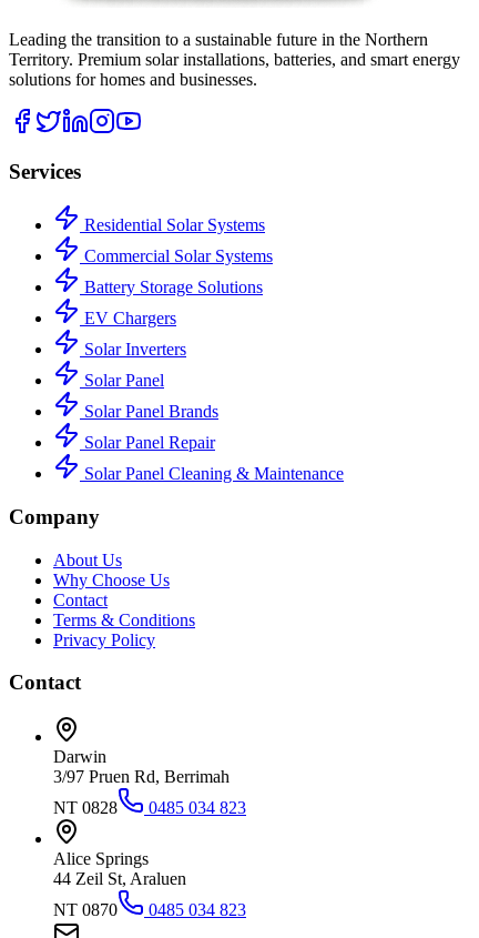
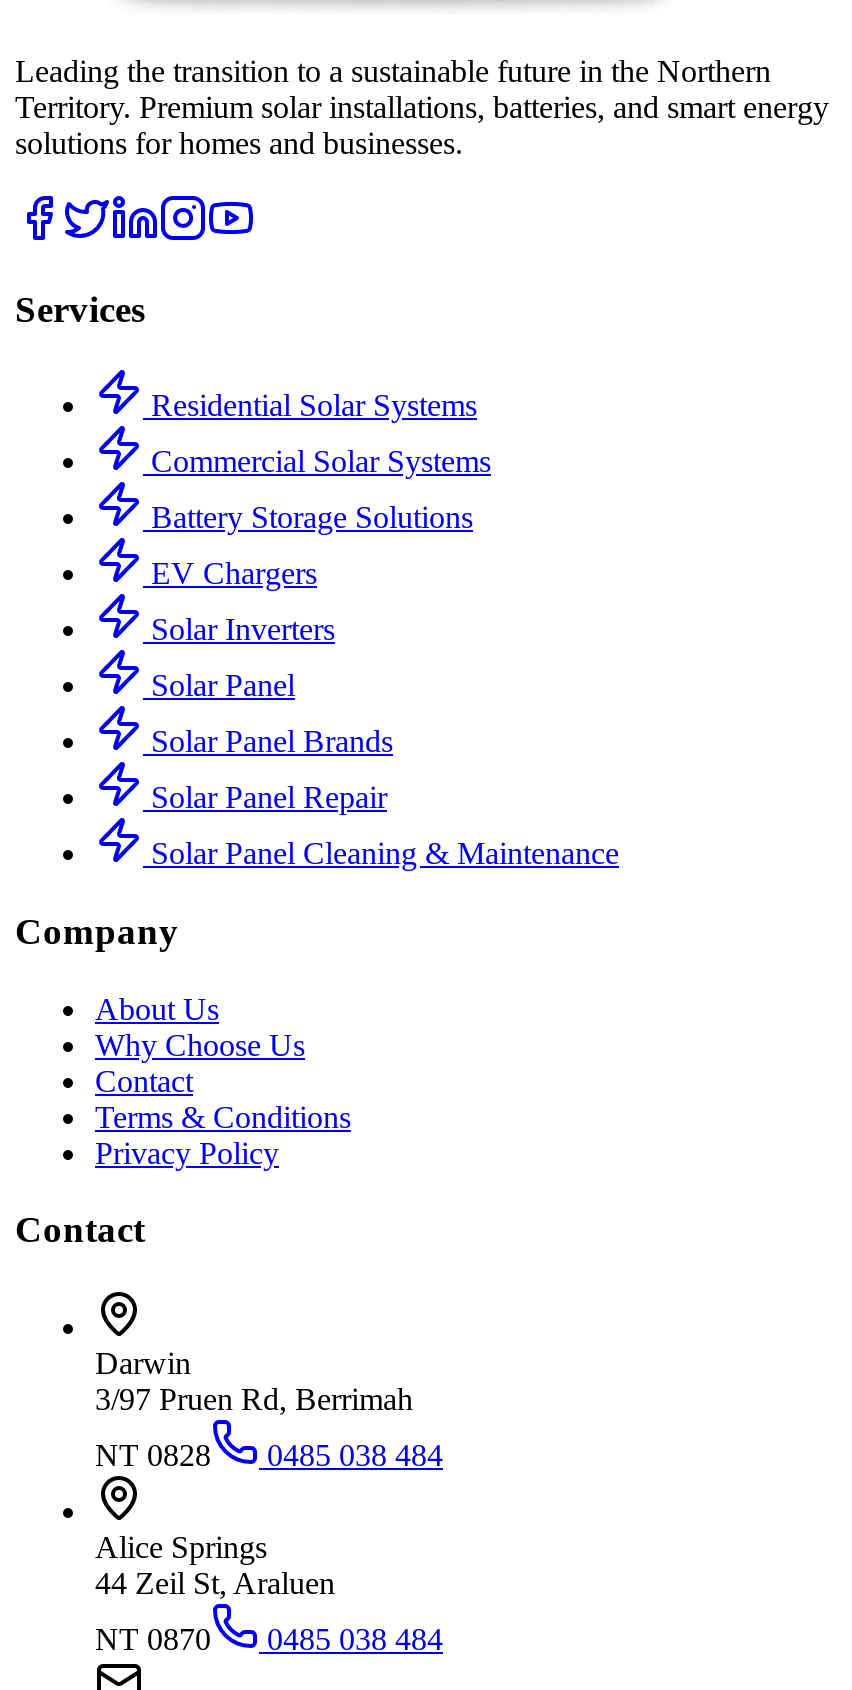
[53,798,246,817] NT 0828 0485 034 823 -> [95,1438,443,1472] NT 0828 0485 038 484
[53,900,246,919] NT 0870 0485 034 823 -> [95,1622,443,1656] NT 0870 0485 038 484

